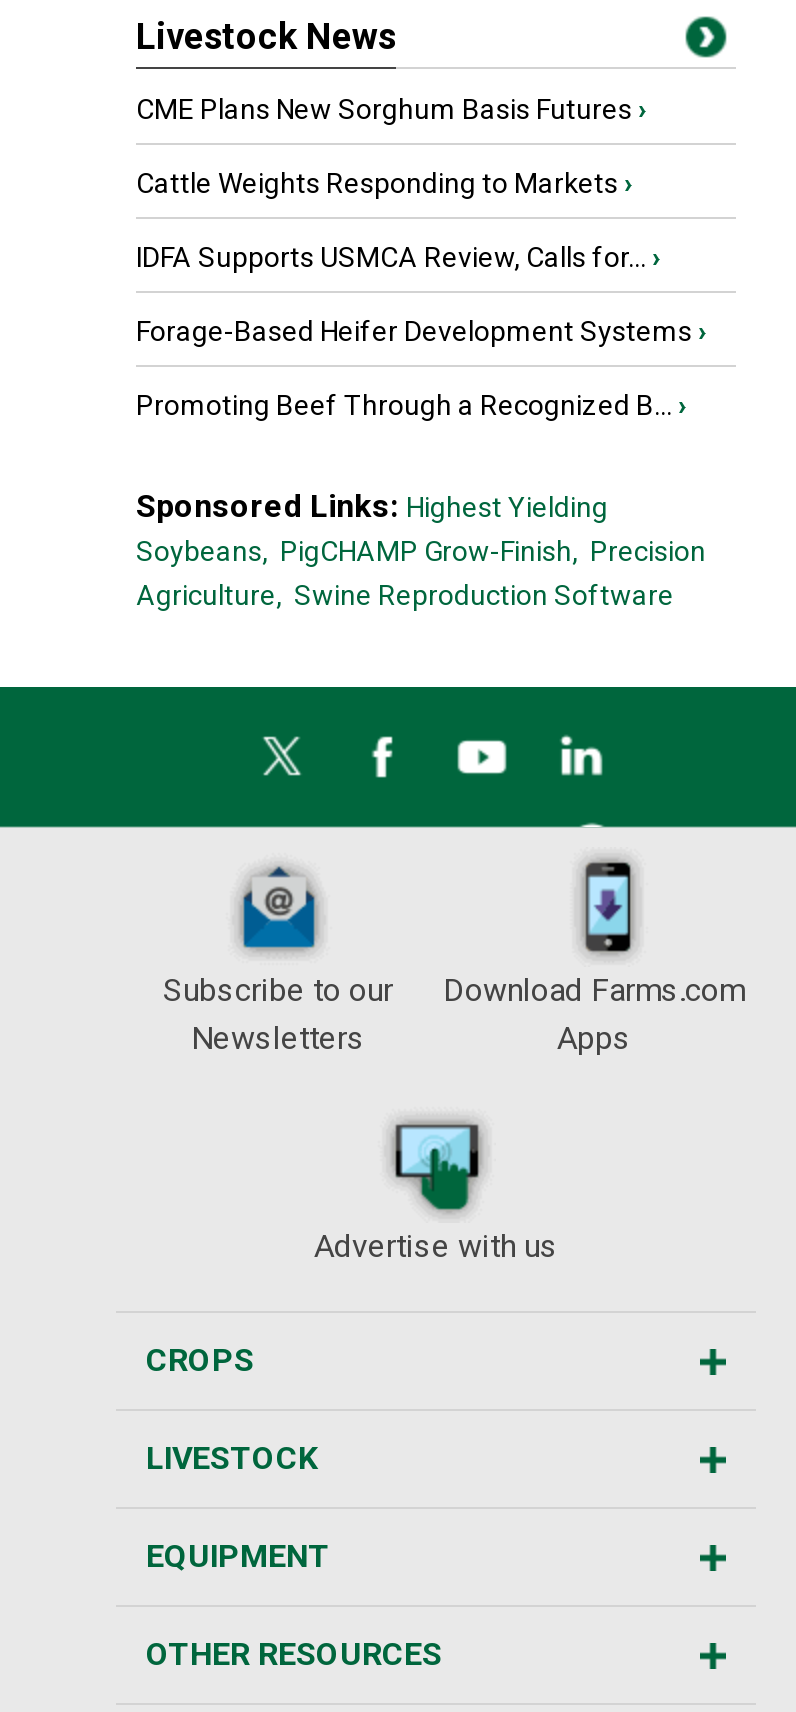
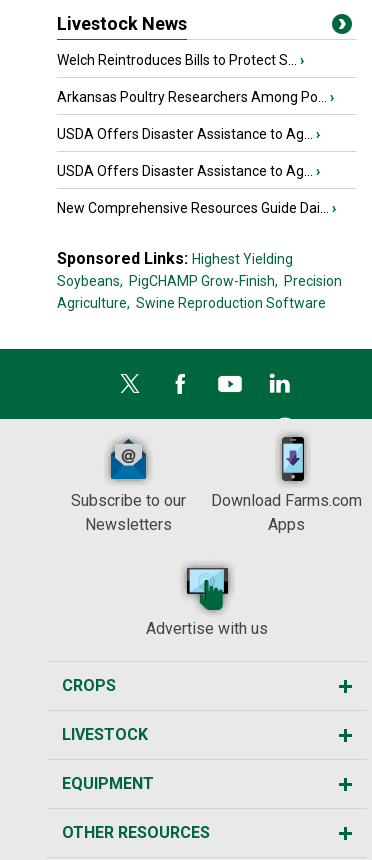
[136,93,646,125] CME Plans New Sorghum Basis Futures › -> [57,52,304,68] Welch Reintroduces Bills to Protect S... ›
[136,167,632,199] Cattle Weights Responding to Markets › -> [57,89,334,105] Arkansas Poultry Researchers Among Po... ›
[136,241,660,273] IDFA Supports USMCA Review, Calls for... › -> [57,126,320,142] USDA Offers Disaster Assistance to Ag... ›
[136,315,706,347] Forage-Based Heifer Development Systems › -> [57,163,320,179] USDA Offers Disaster Assistance to Ag... ›
[136,389,686,421] Promoting Beef Through a Recognized B... › -> [57,200,336,216] New Comprehensive Resources Guide Dai... ›

